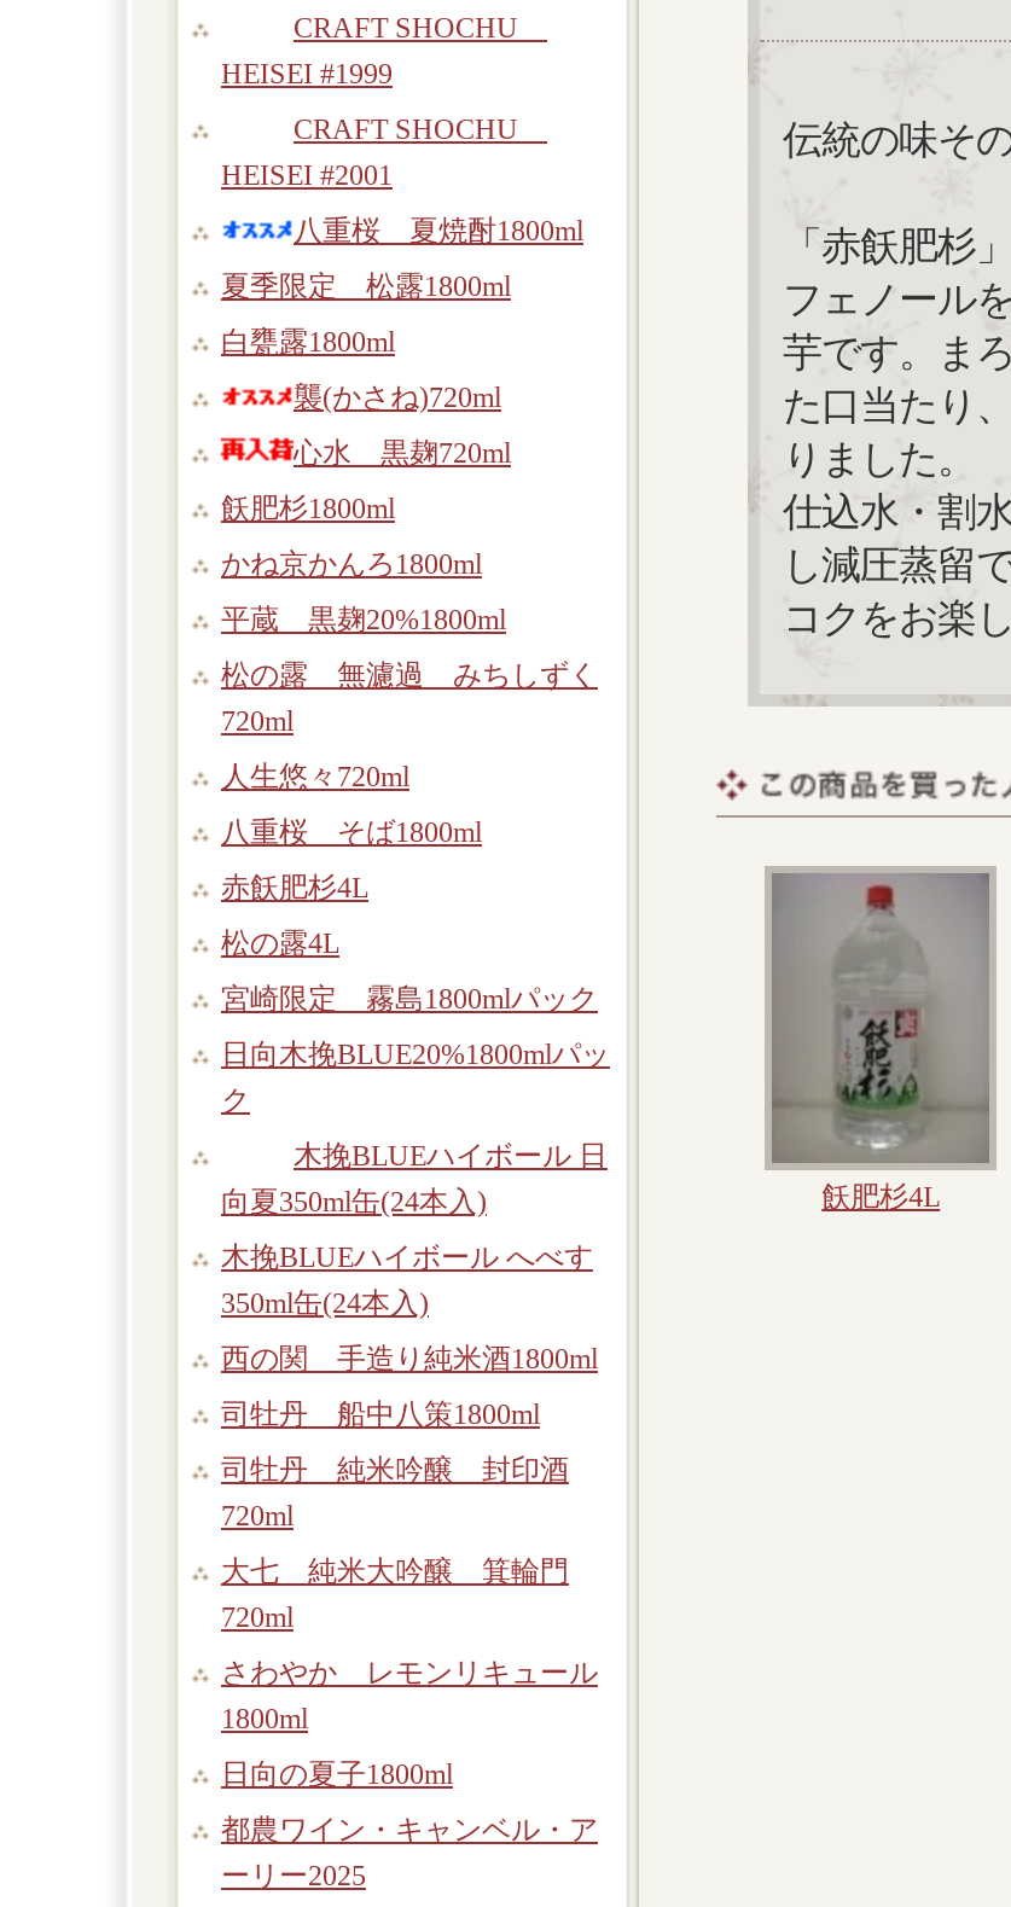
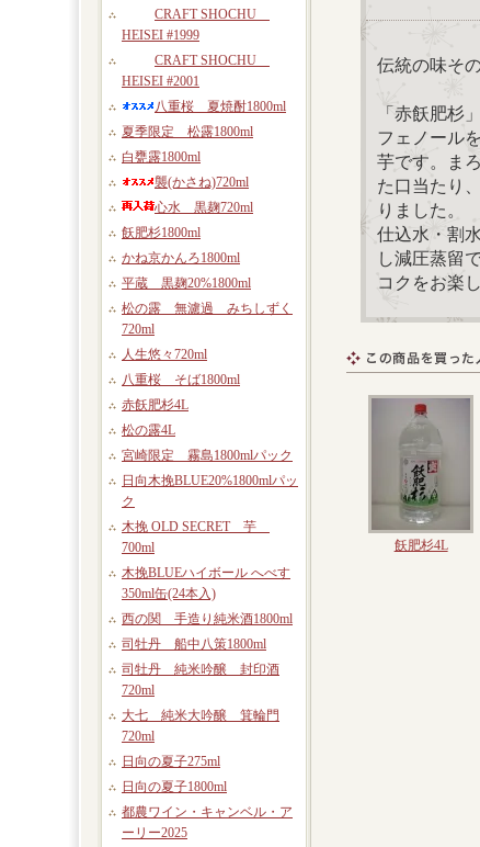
[221,1139,608,1219] 木挽BLUEハイボール 日 | 向夏350ml缶(24本入) -> [122,519,270,555] 木挽 OLD SECRET 芋 | 700ml
[221,1656,598,1736] さわやか レモンリキュール | 1800ml -> [122,754,220,769] 日向の夏子275ml

